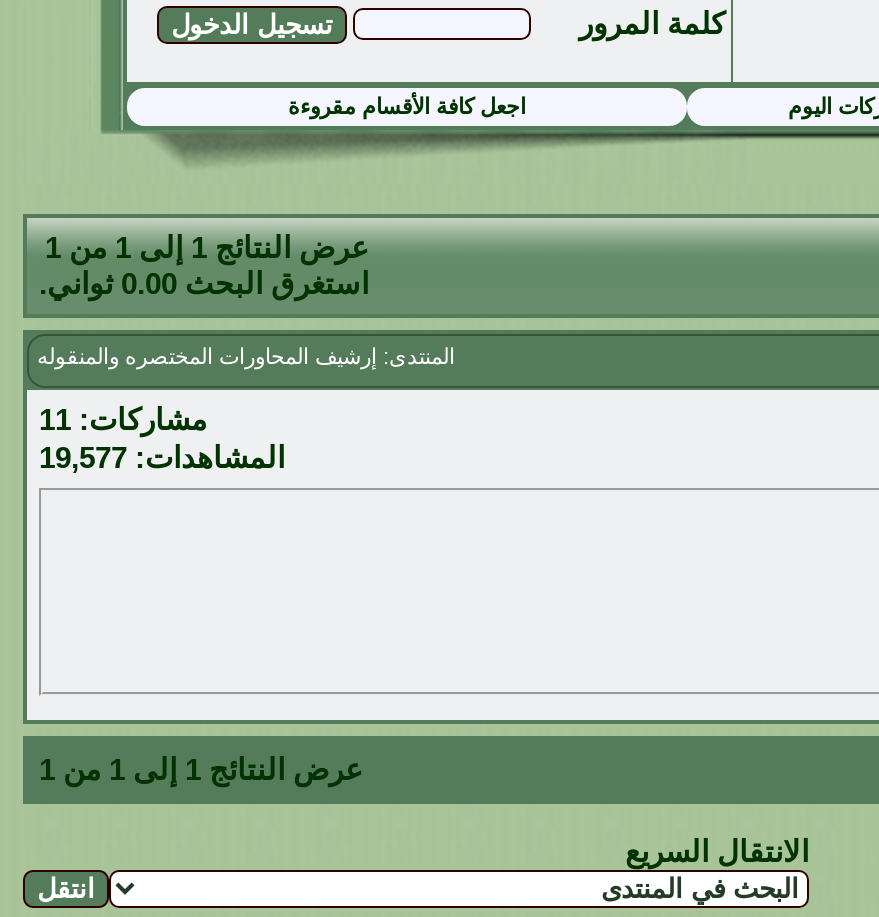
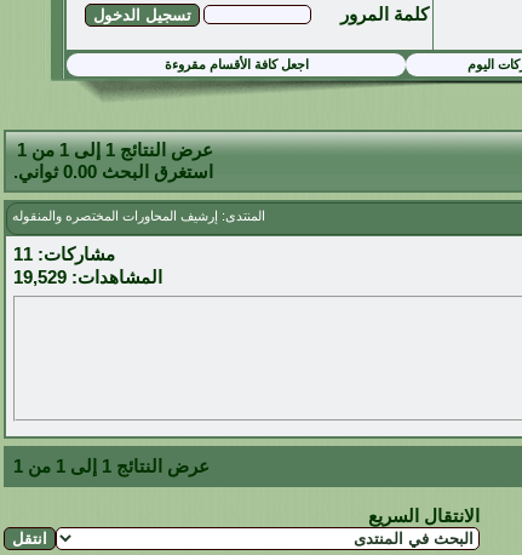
[39,440,285,474] المشاهدات: 19,577 -> [13,267,162,287] المشاهدات: 19,529

